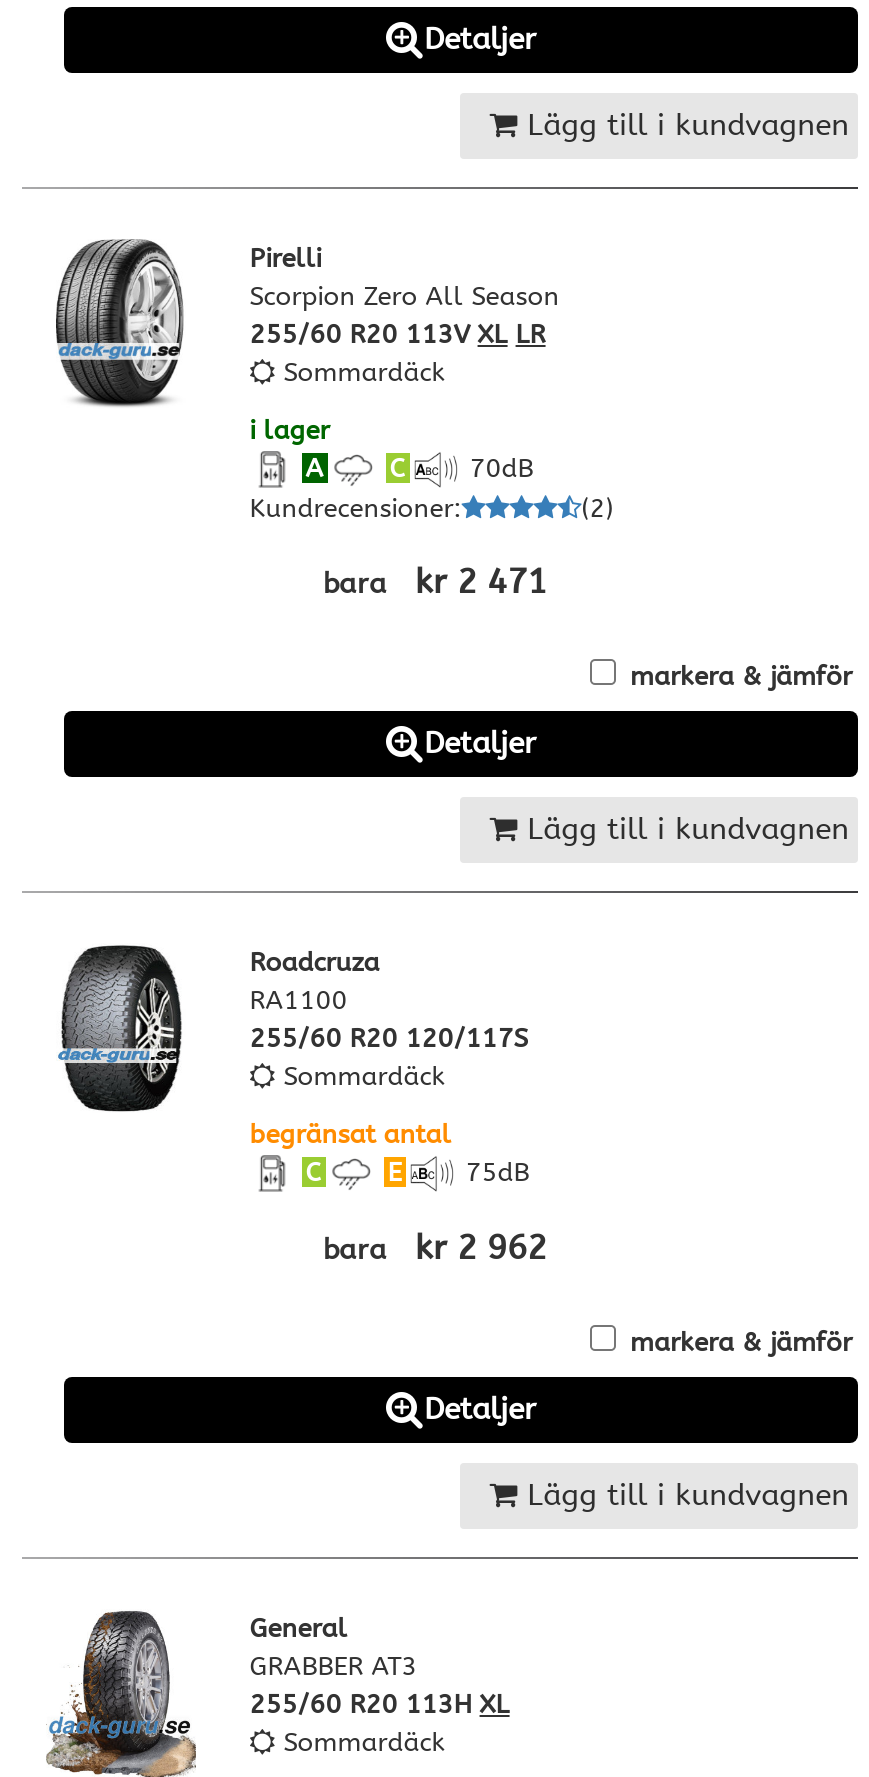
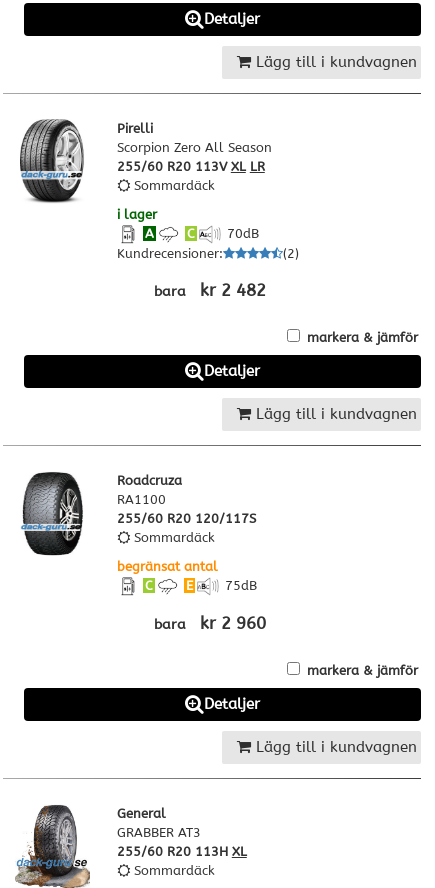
[323,561,547,601] bara kr 2 471 -> [153,280,265,300] bara kr 2 482
[323,1227,547,1267] bara kr 2 962 -> [153,613,265,633] bara kr 2 960

